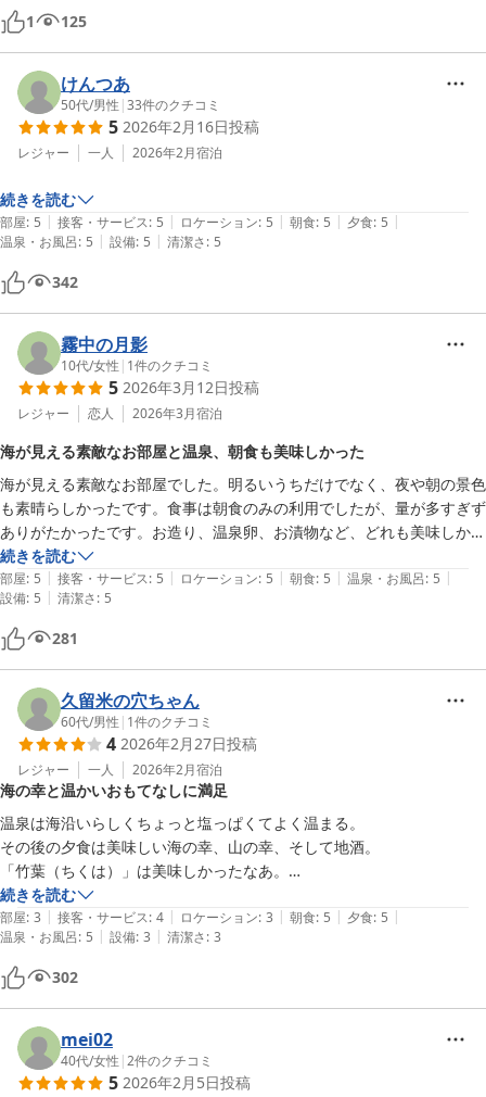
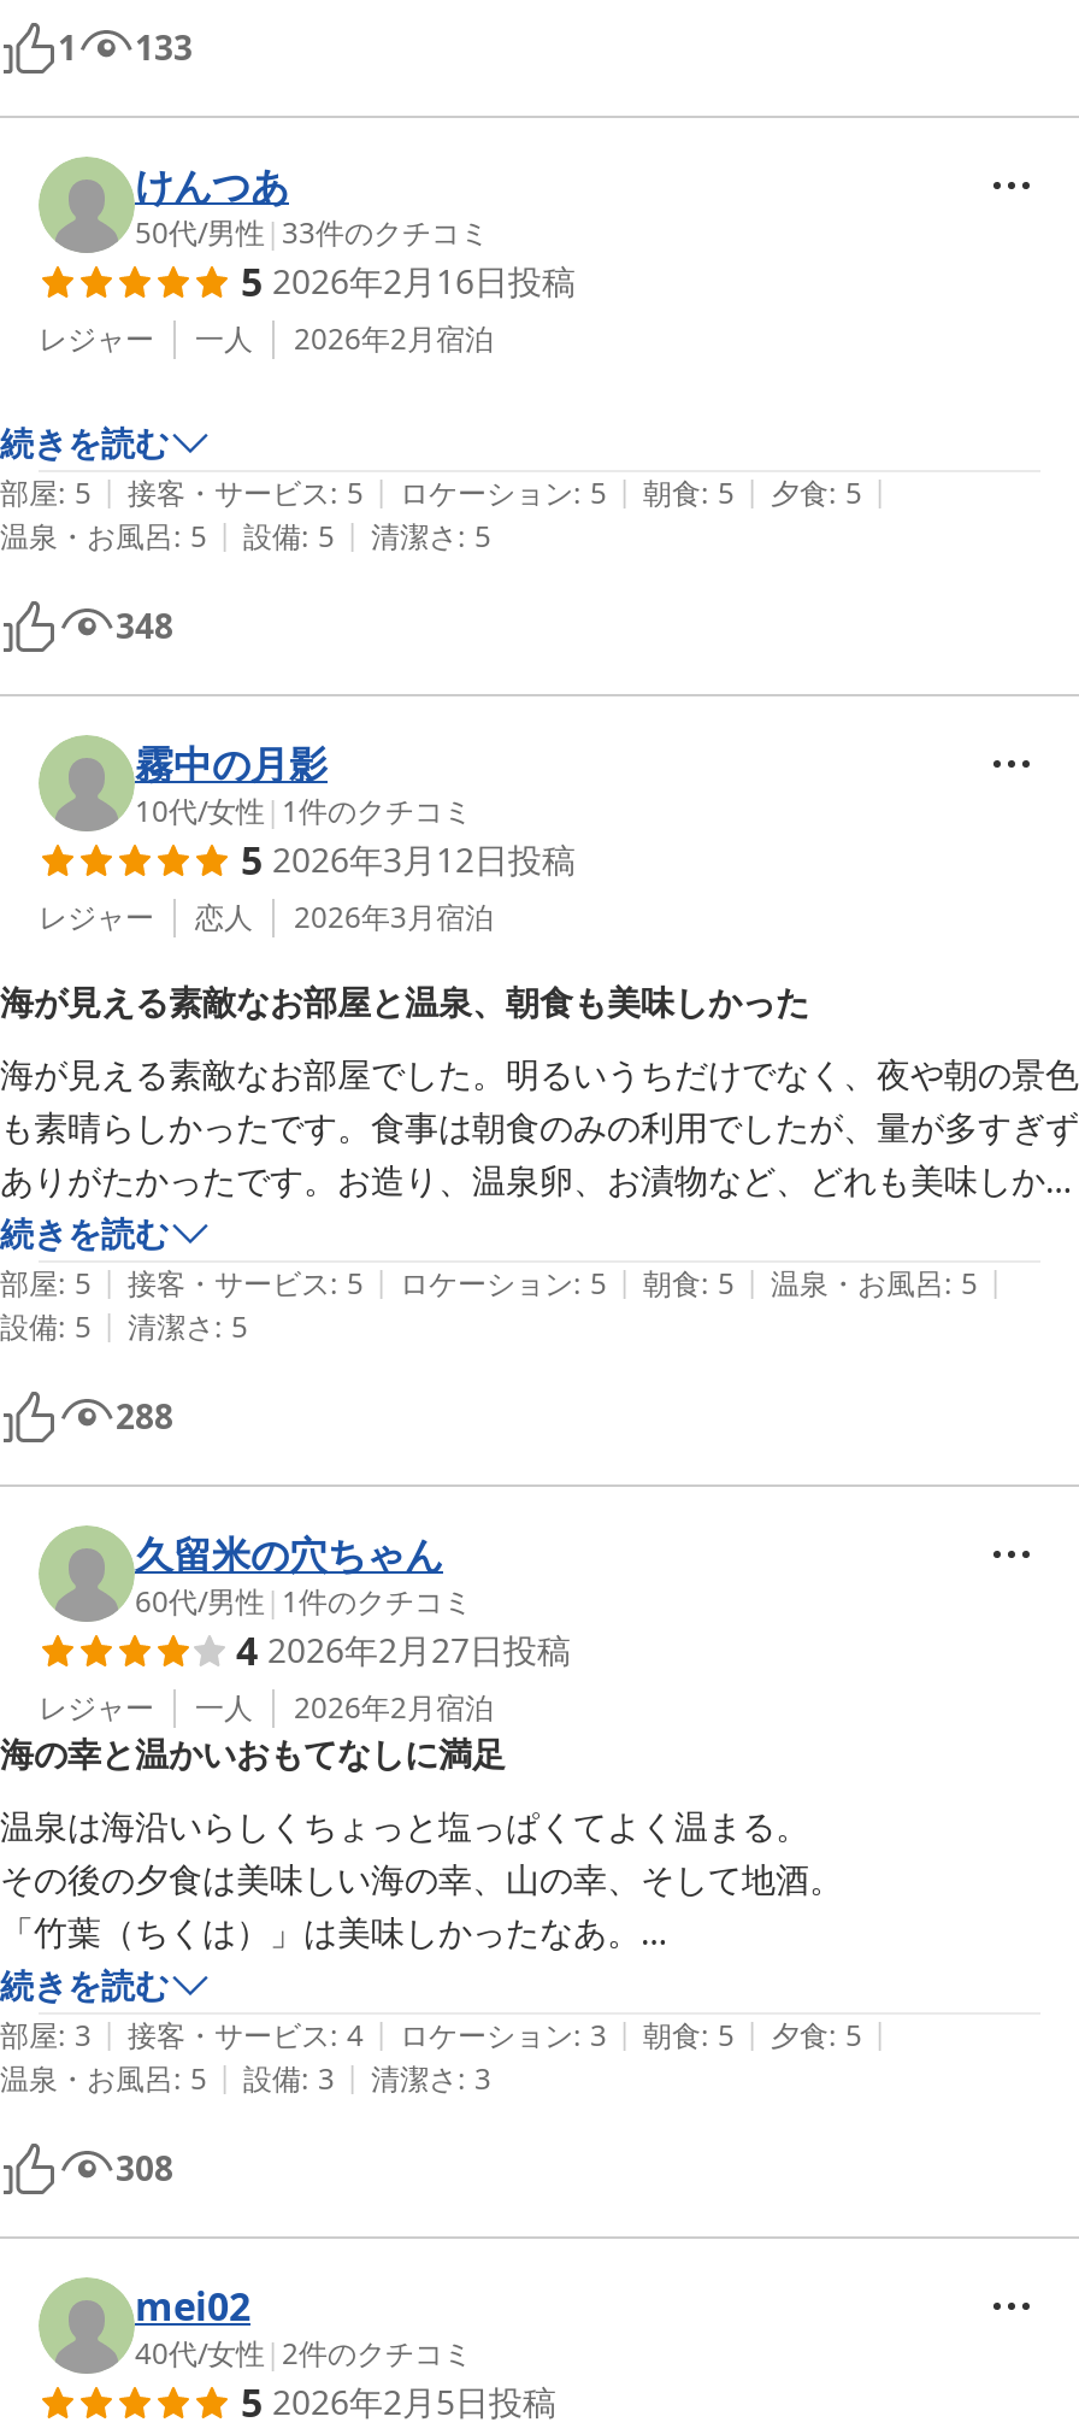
[26,11,87,31] 1 125 -> [58,24,193,70] 1 133
[52,272,78,292] 342 -> [116,602,173,648] 348
[52,628,78,648] 281 -> [116,1393,173,1439] 288
[52,967,78,987] 302 -> [116,2145,173,2191] 308

